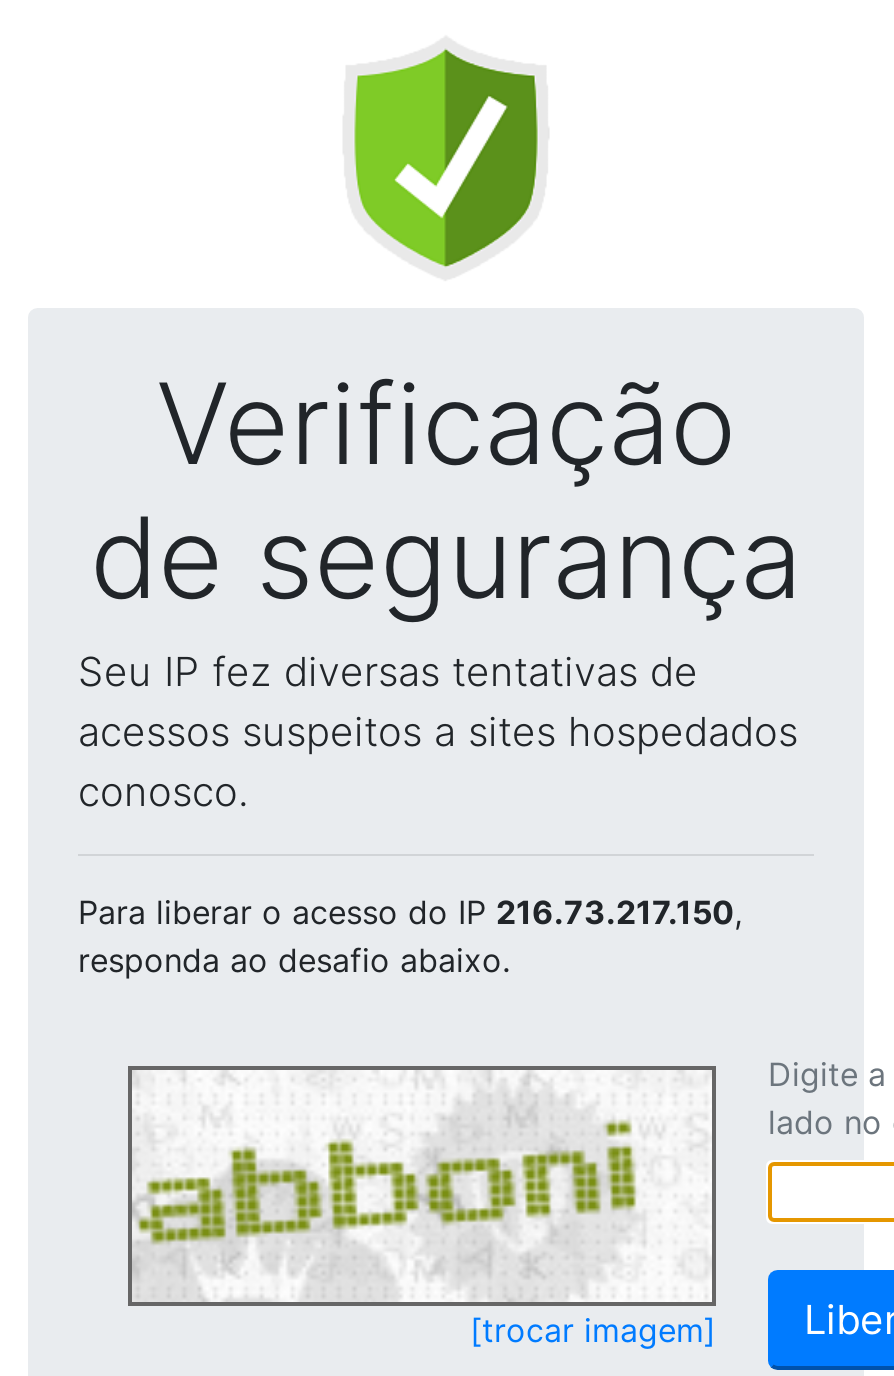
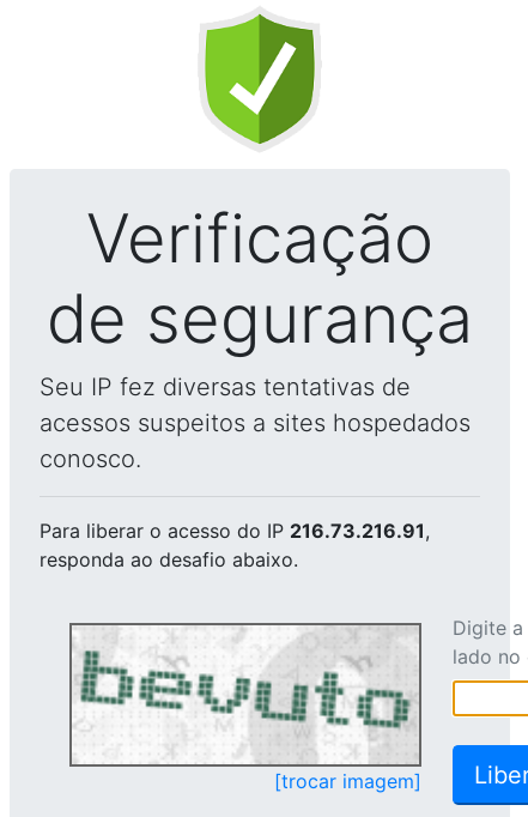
[78,892,742,932] Para liberar o acesso do IP 216.73.217.150, -> [40,519,430,543] Para liberar o acesso do IP 216.73.216.91,
[136,1072,710,1298] [image] -> [73,628,417,761] [image]

